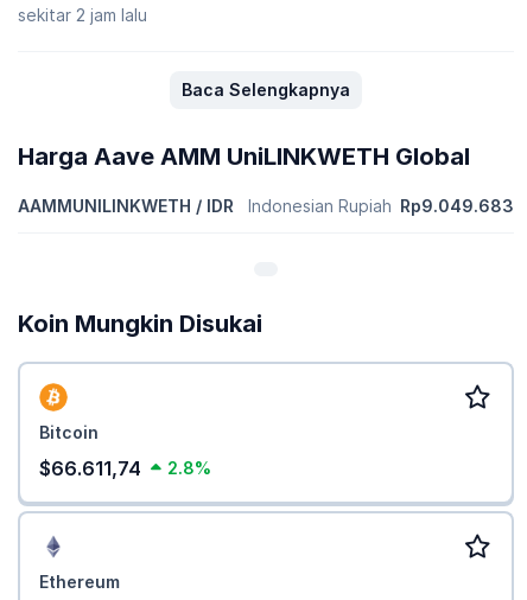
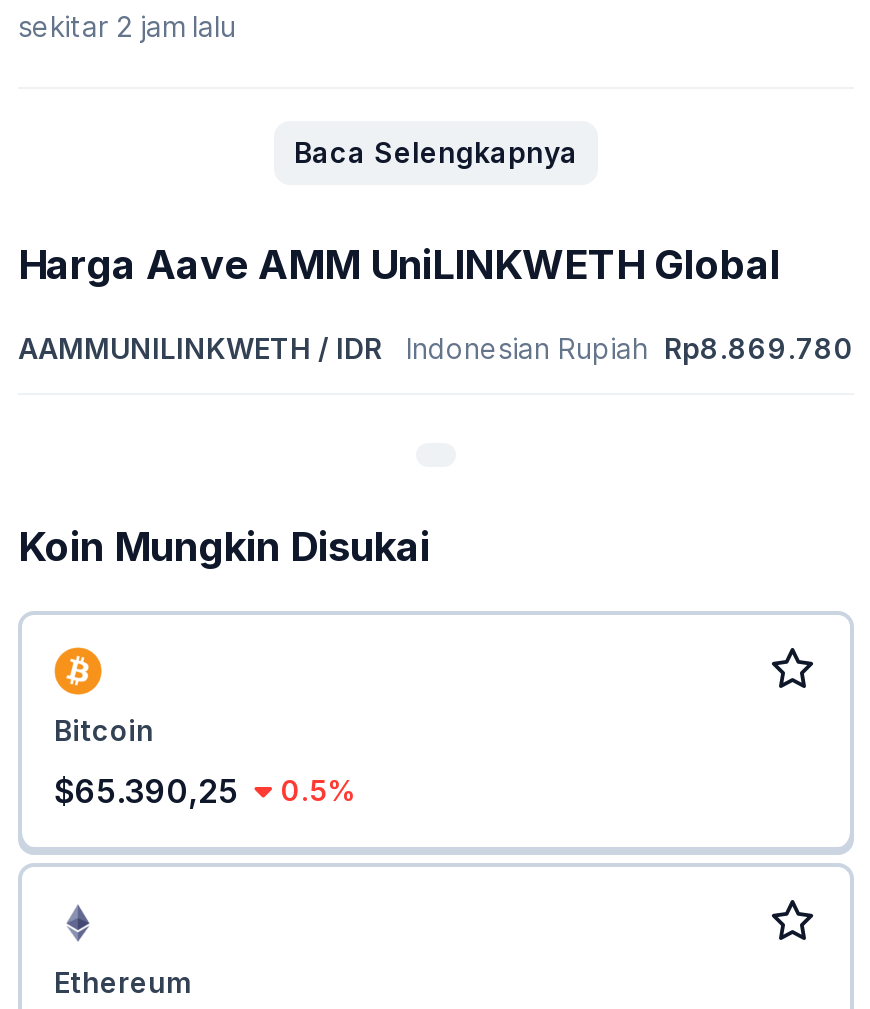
[18,196,514,216] AAMMUNILINKWETH / IDR Indonesian Rupiah Rp9.049.683 -> [18,330,854,364] AAMMUNILINKWETH / IDR Indonesian Rupiah Rp8.869.780
[39,457,141,480] $66.611,74 -> [54,770,238,810] $65.390,25
[167,458,211,478] 2.8% -> [281,772,355,806] 0.5%

